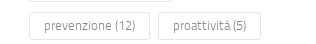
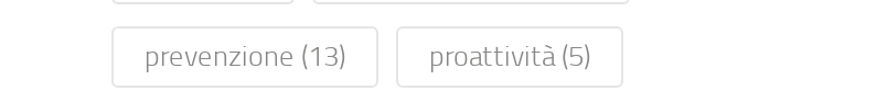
[44,16,135,34] prevenzione (12) -> [145,36,345,75] prevenzione (13)

